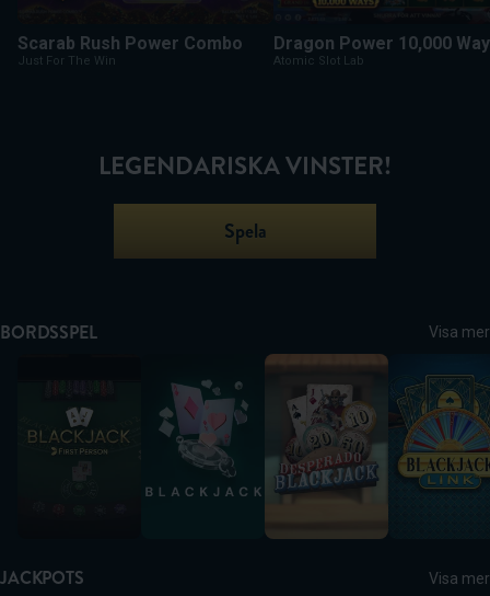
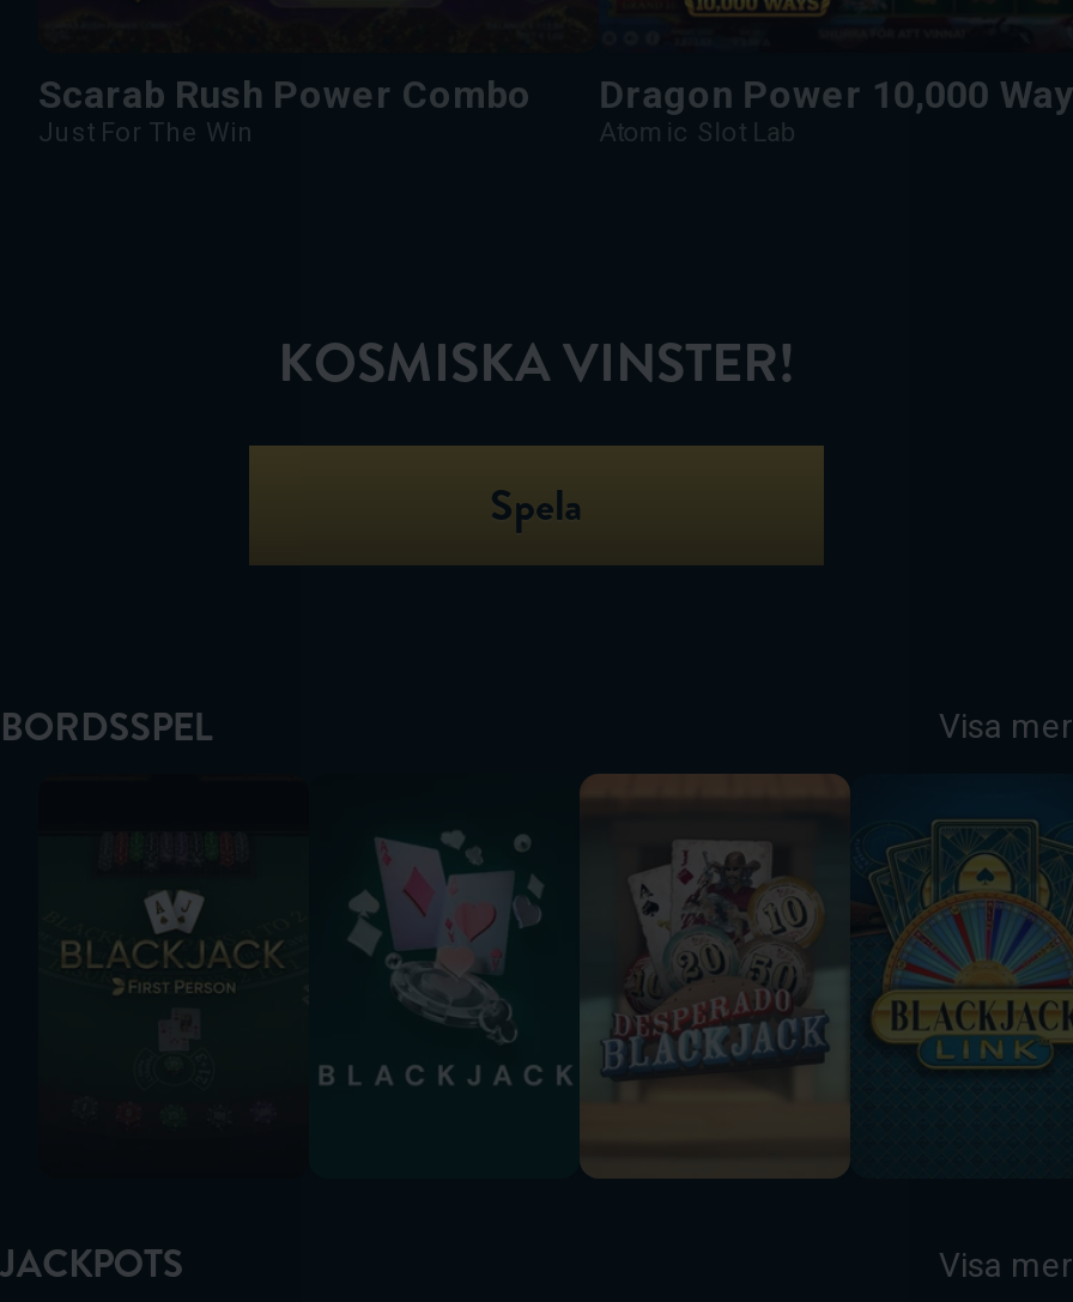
[98,149,392,184] LEGENDARISKA VINSTER! -> [278,325,795,402] KOSMISKA VINSTER!

